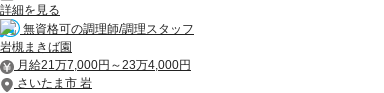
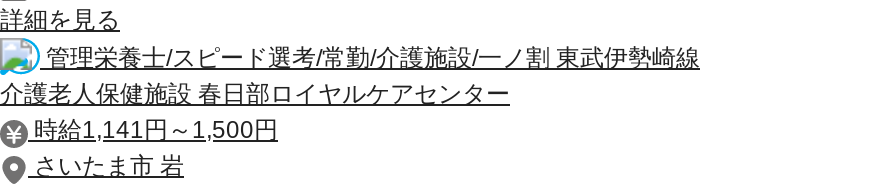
[0,22,194,72] 無資格可の調理師/調理スタッフ | 岩槻まきば園 | 月給21万7,000円～23万4,000円 -> [0,44,700,144] 管理栄養士/スピード選考/常勤/介護施設/一ノ割 東武伊勢崎線 | 介護老人保健施設 春日部ロイヤルケアセンター | 時給1,141円～1,500円

